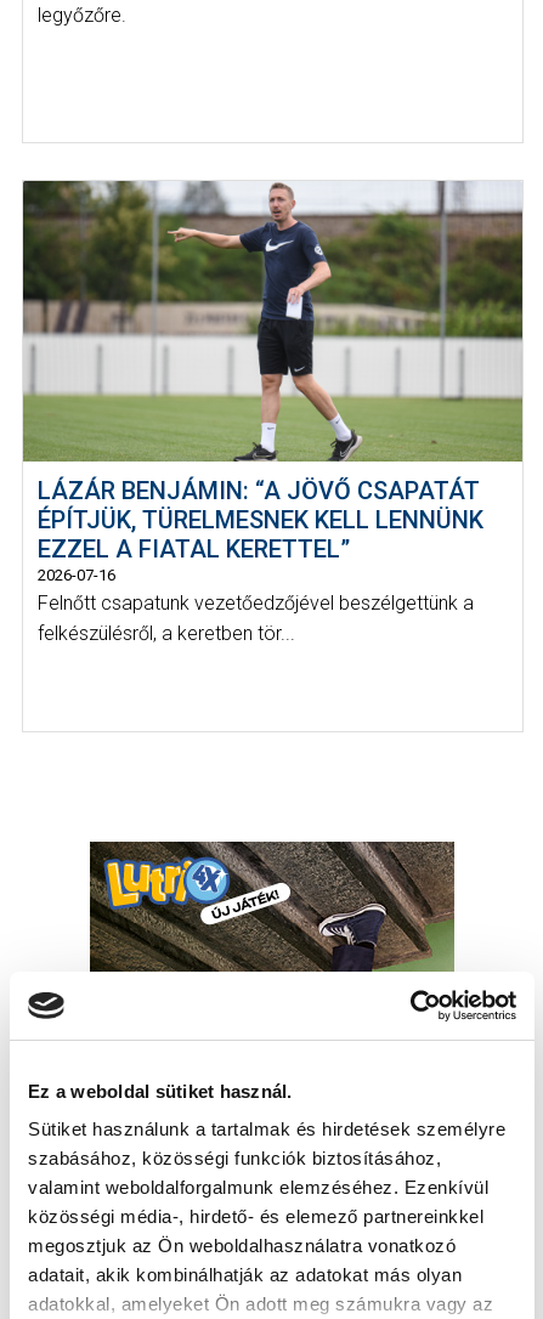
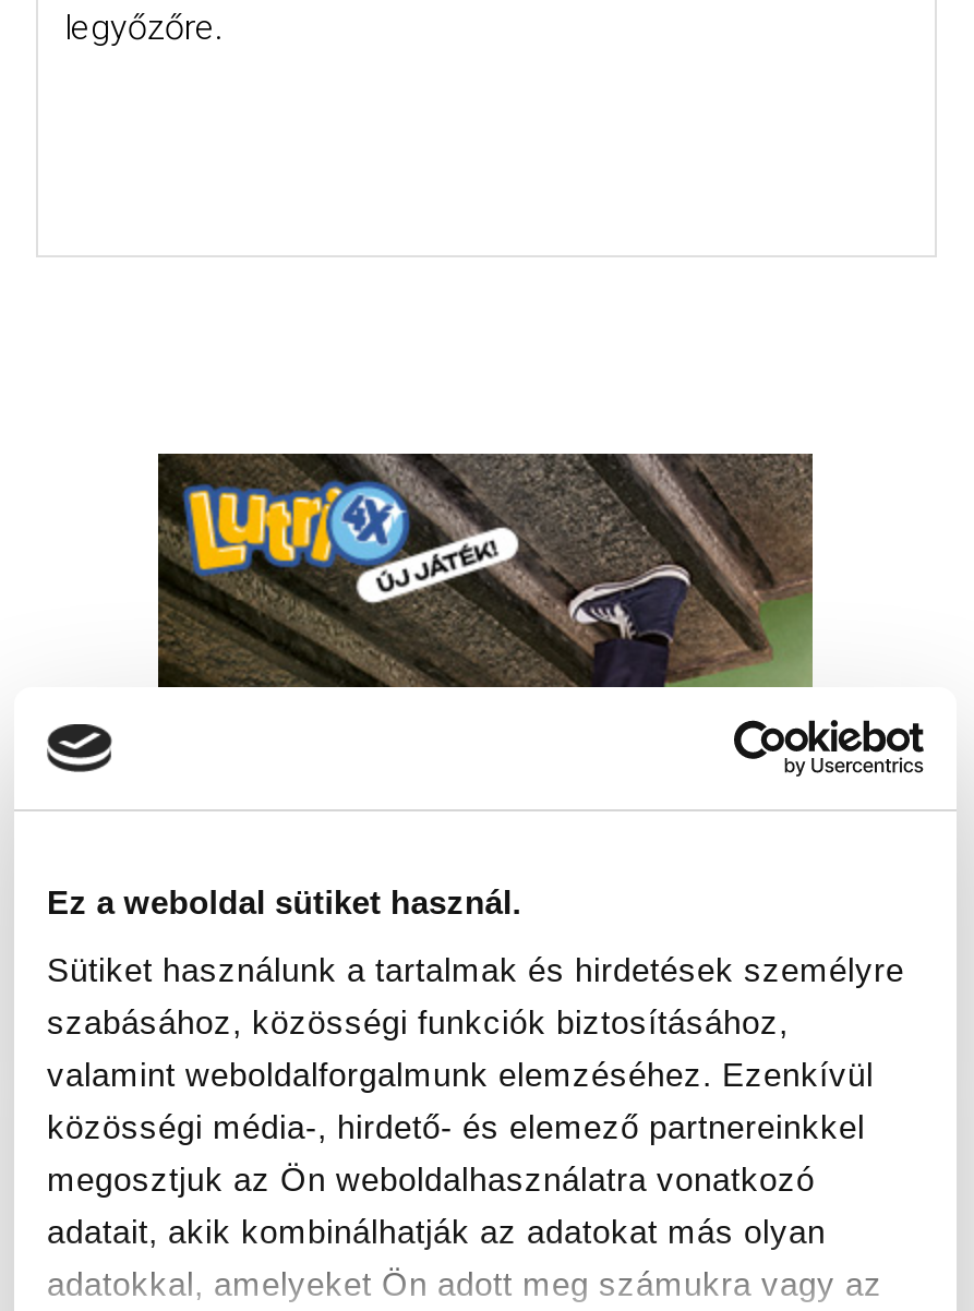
[22,180,524,645] [image] | LÁZÁR BENJÁMIN: “A JÖVŐ CSAPATÁT | ÉPÍTJÜK, TÜRELMESNEK KELL LENNÜNK | EZZEL A FIATAL KERETTEL” | 2026-07-16 | Felnőtt csapatunk vezetőedzőjével beszélgettünk a | felkészülésről, a keretben tör... -> none

